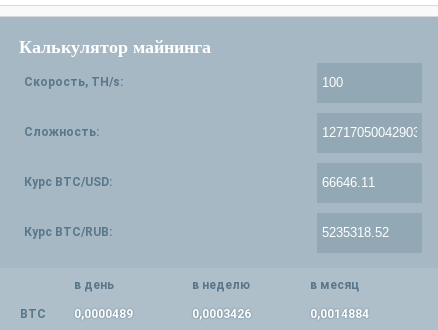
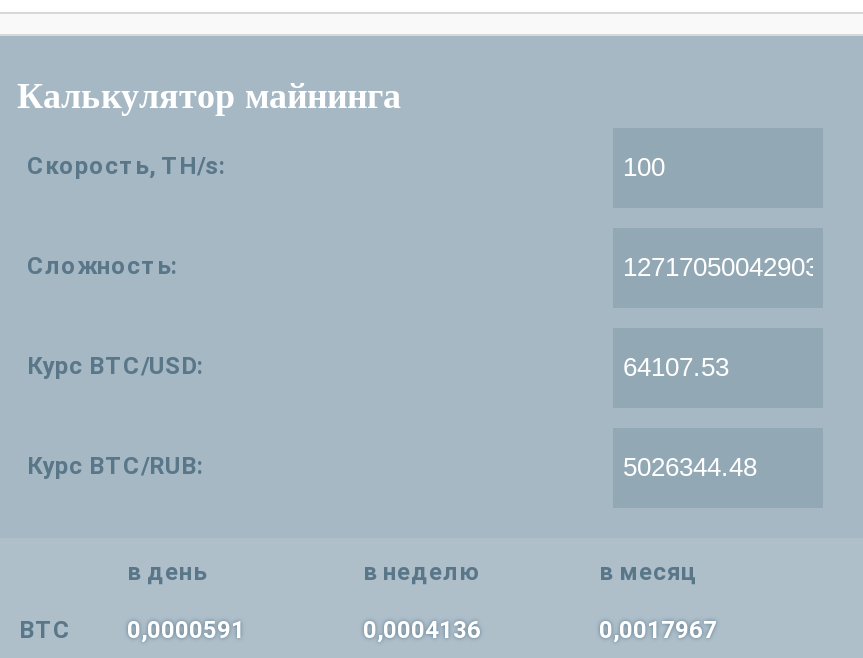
[20,307,133,321] BTC 0,0000489 -> [19,617,245,645] BTC 0,0000591
[192,307,251,321] 0,0003426 -> [363,617,481,645] 0,0004136
[310,307,369,321] 0,0014884 -> [599,617,717,645] 0,0017967

